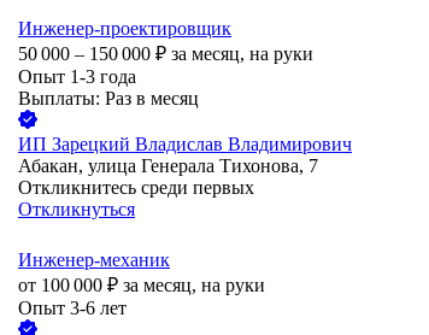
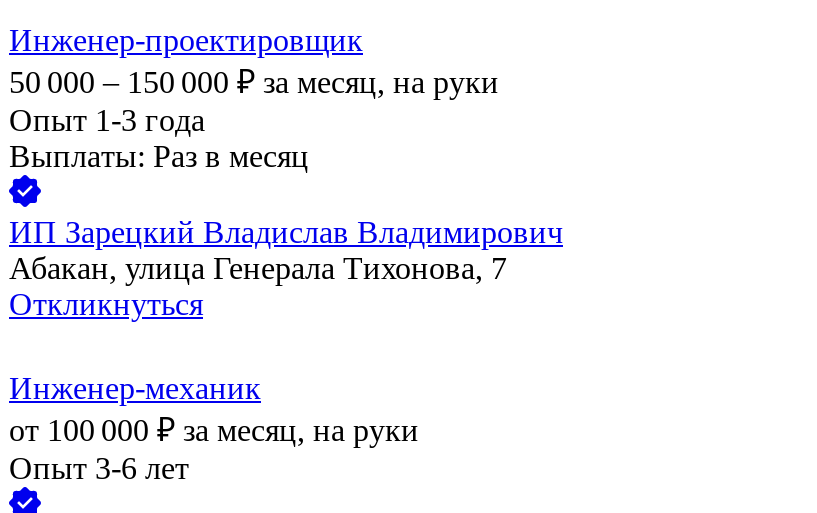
[18,178,254,198] Откликнитесь среди первых -> none

